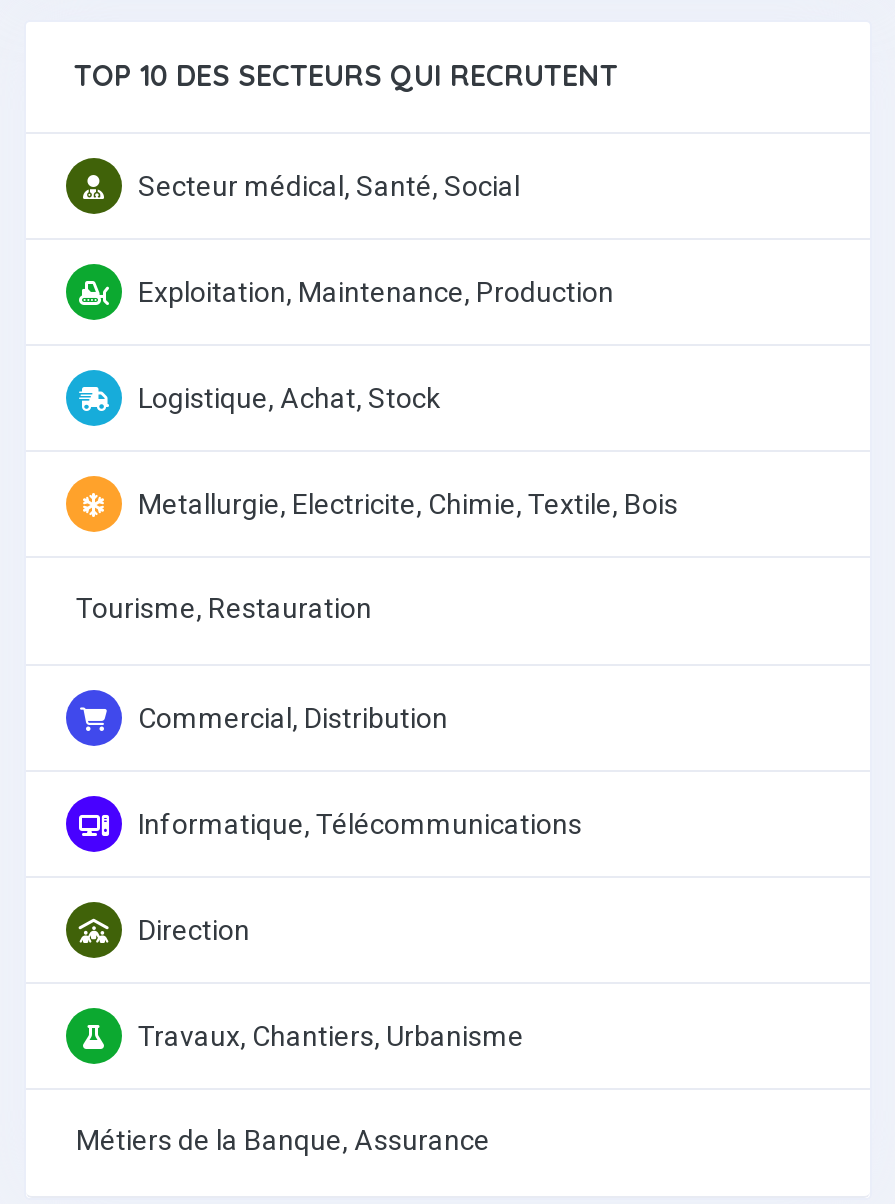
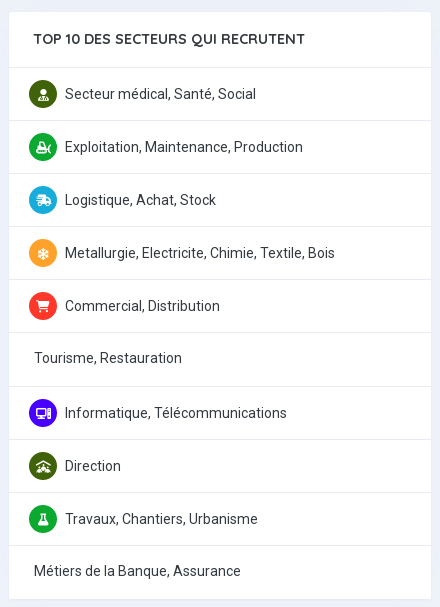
moved [76,591,372,623] -> [34,349,182,365]: Tourisme, Restauration
moved [138,701,448,733] -> [65,297,220,313]: Commercial, Distribution

